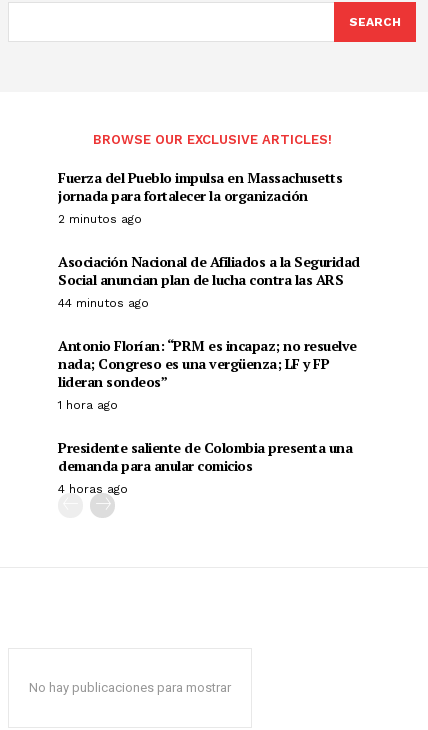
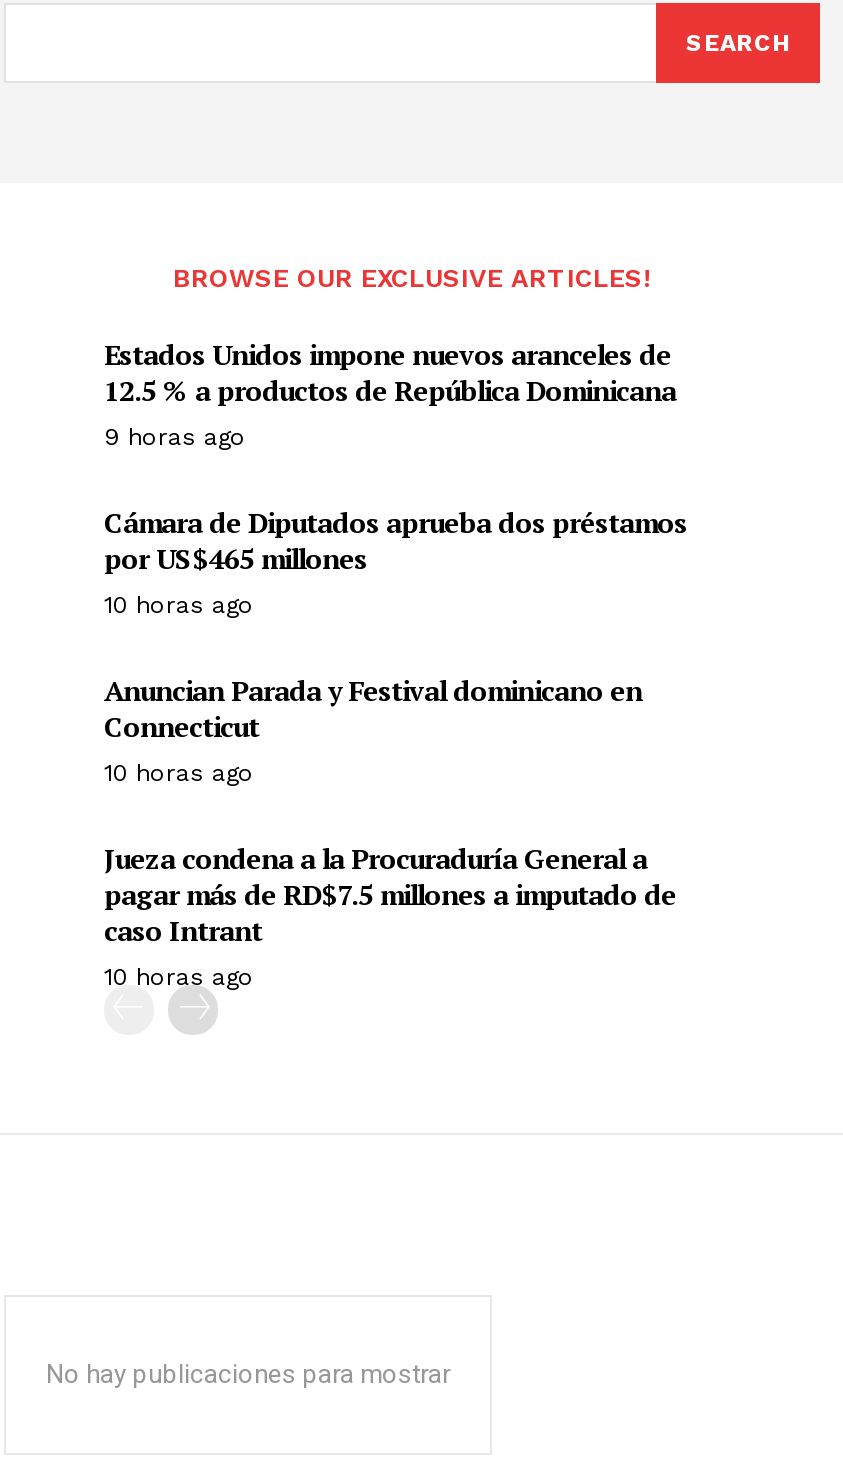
[58,168,342,226] Fuerza del Pueblo impulsa en Massachusetts | jornada para fortalecer la organización | 2 minutos ago -> [104,335,676,451] Estados Unidos impone nuevos aranceles de | 12.5 % a productos de República Dominicana | 9 horas ago
[58,252,359,310] Asociación Nacional de Afiliados a la Seguridad | Social anuncian plan de lucha contra las ARS | 44 minutos ago -> [104,503,687,619] Cámara de Diputados aprueba dos préstamos | por US$465 millones | 10 horas ago
[58,336,356,412] Antonio Florían: “PRM es incapaz; no resuelve | nada; Congreso es una vergüenza; LF y FP | lideran sondeos” | 1 hora ago -> [104,671,642,787] Anuncian Parada y Festival dominicano en | Connecticut | 10 horas ago
[58,438,352,496] Presidente saliente de Colombia presenta una | demanda para anular comicios | 4 horas ago -> [104,839,676,991] Jueza condena a la Procuraduría General a | pagar más de RD$7.5 millones a imputado de | caso Intrant | 10 horas ago

